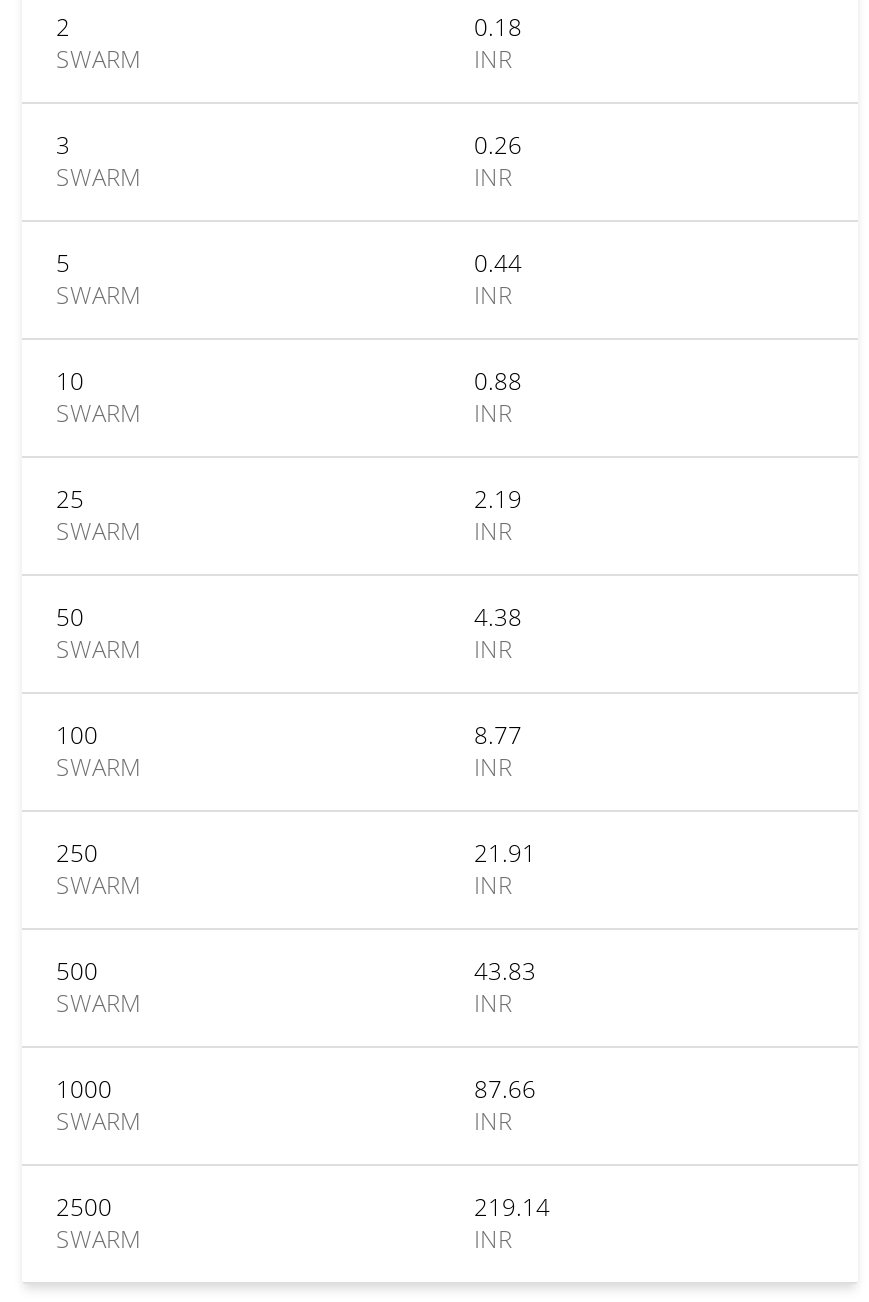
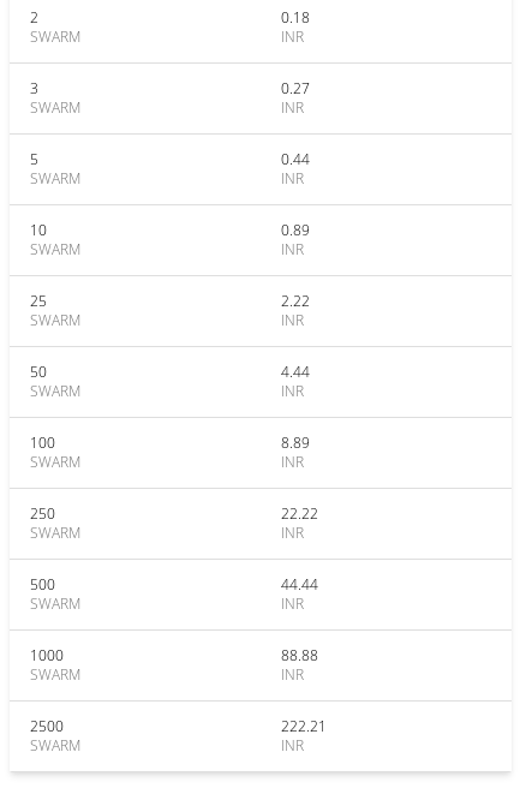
[474,128,522,162] 0.26 -> [281,78,310,98] 0.27
[474,364,522,398] 0.88 -> [281,220,310,240] 0.89
[474,482,522,516] 2.19 -> [281,291,310,311] 2.22
[474,600,522,634] 4.38 -> [281,362,310,382] 4.44
[474,718,522,752] 8.77 -> [281,432,310,453] 8.89
[474,836,536,870] 21.91 -> [281,503,318,524] 22.22
[474,954,536,988] 43.83 -> [281,574,318,595] 44.44
[474,1072,536,1106] 87.66 -> [281,645,318,665] 88.88
[474,1190,550,1224] 219.14 -> [281,716,327,736] 222.21

